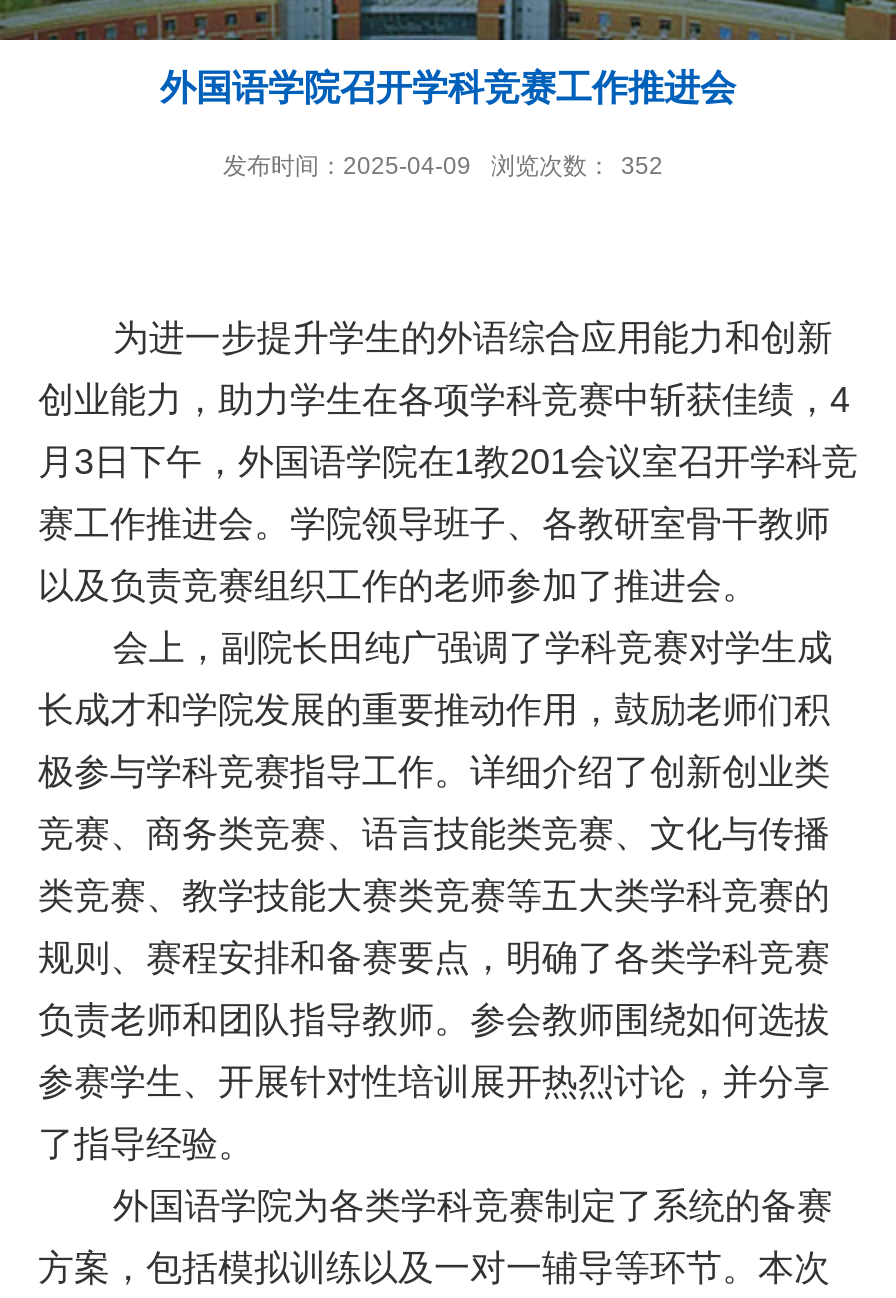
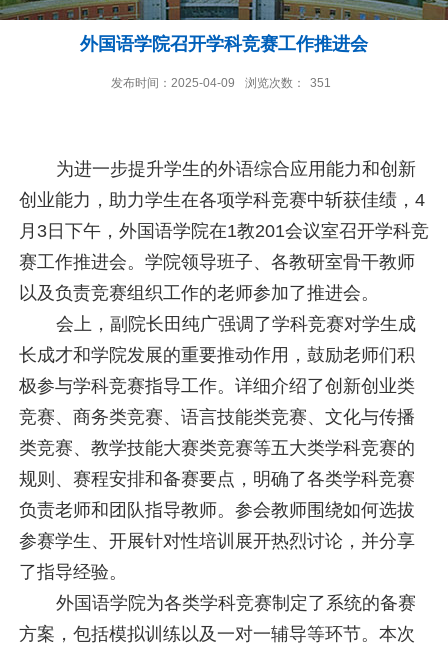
[223,152,663,180] 发布时间：2025-04-09 浏览次数： 352 -> [111,76,331,90] 发布时间：2025-04-09 浏览次数： 351

